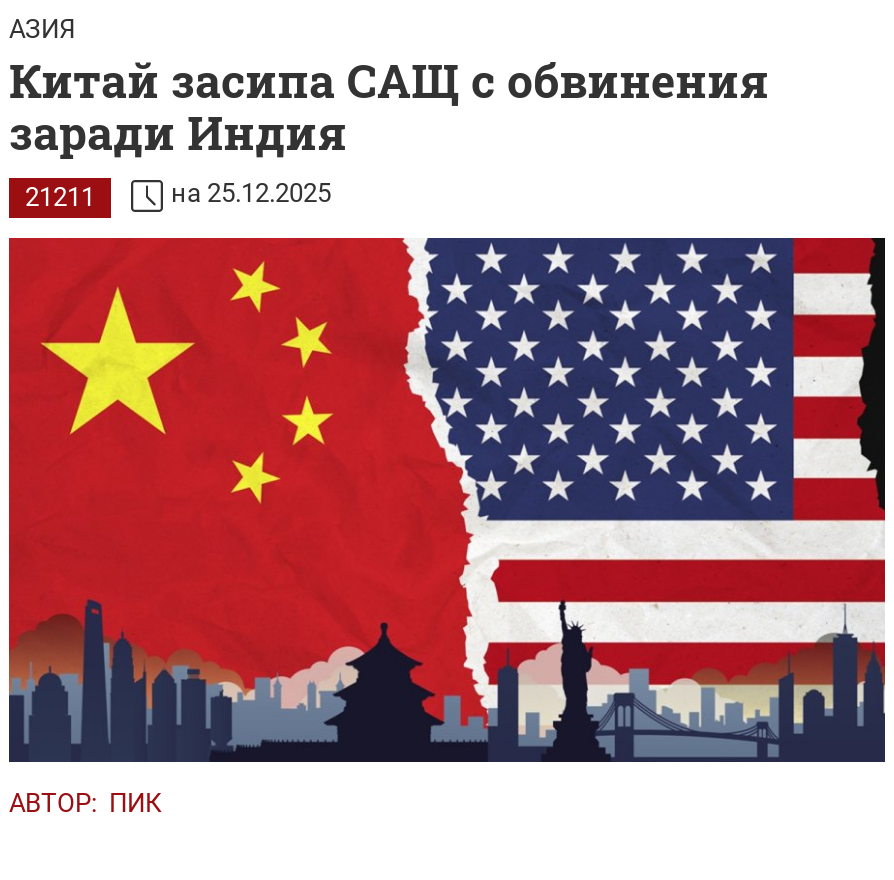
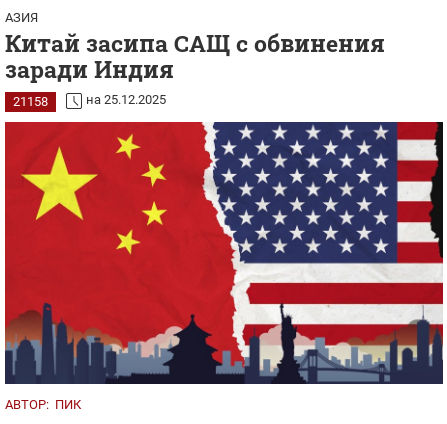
[25,181,95,211] 21211 -> [13,94,48,109] 21158

